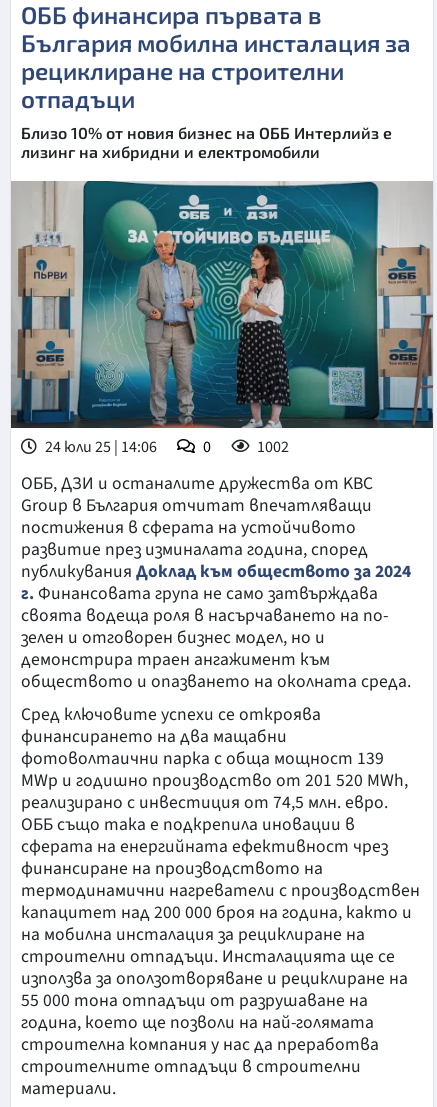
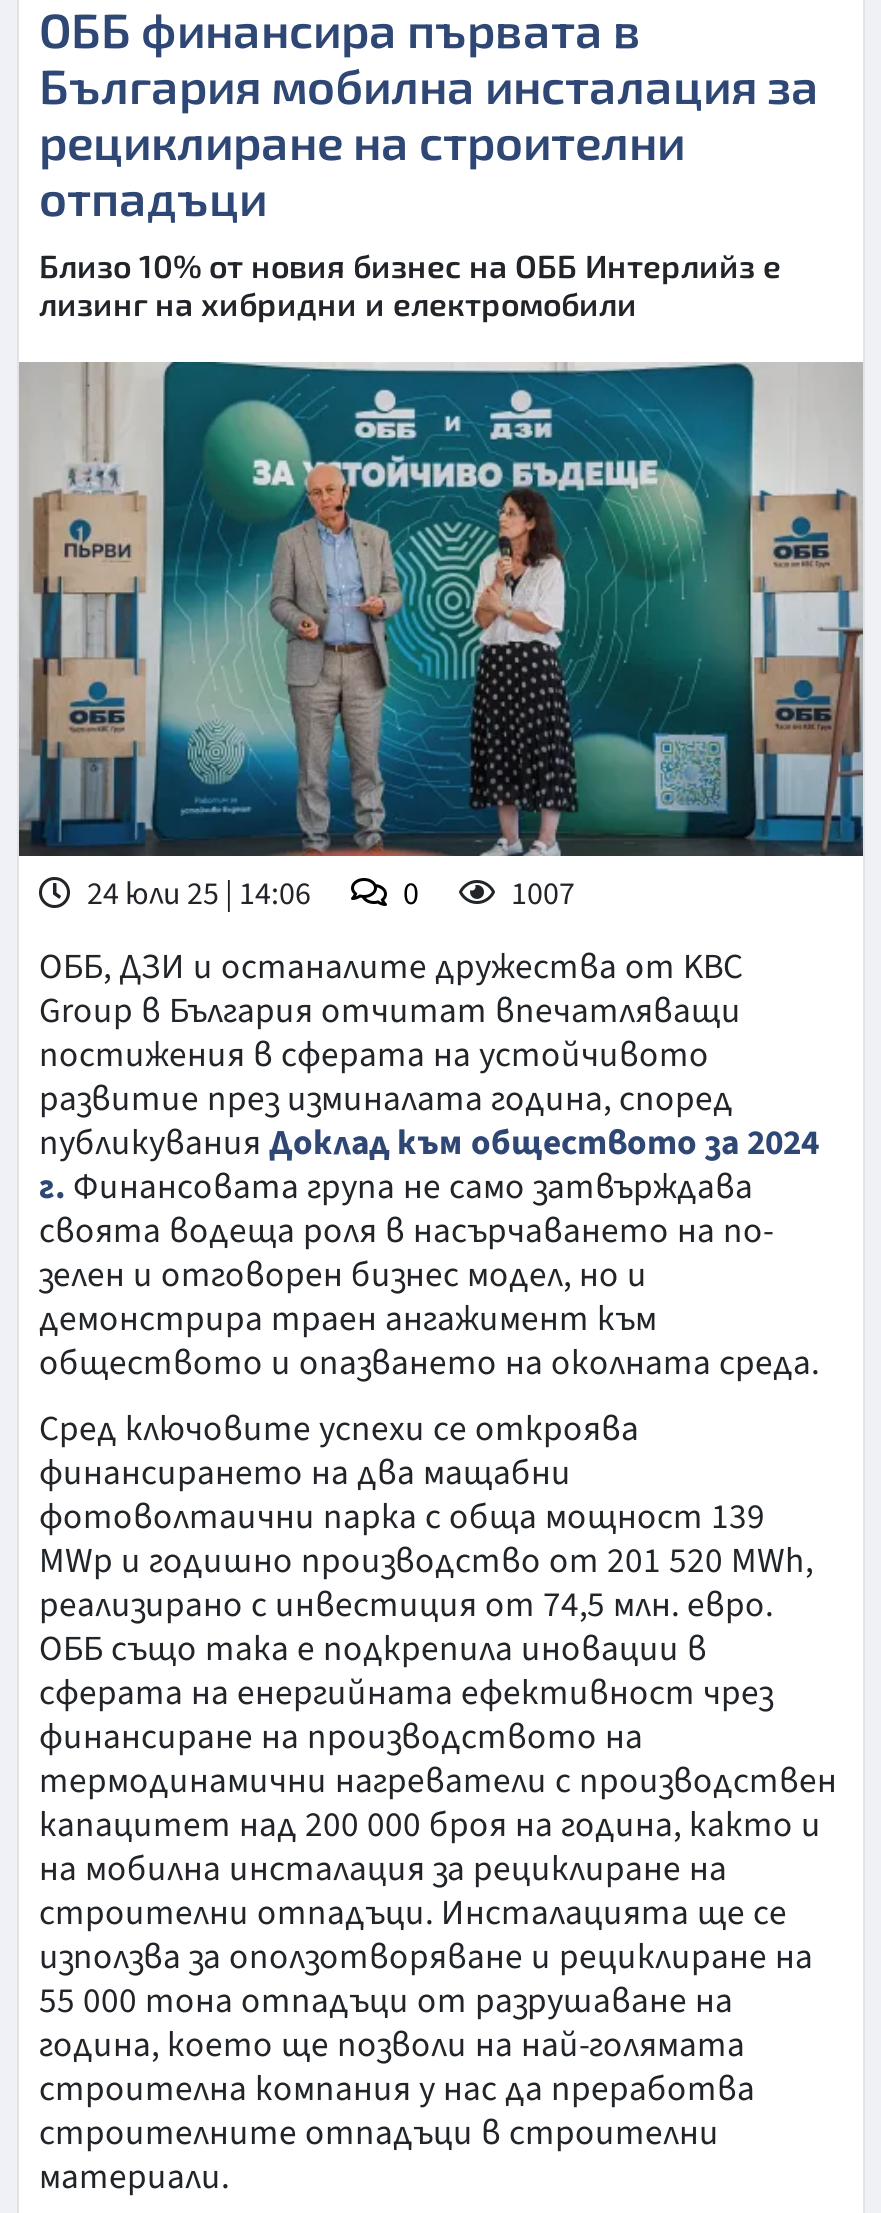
[254,436,289,458] 1002 -> [505,872,575,916] 1007

